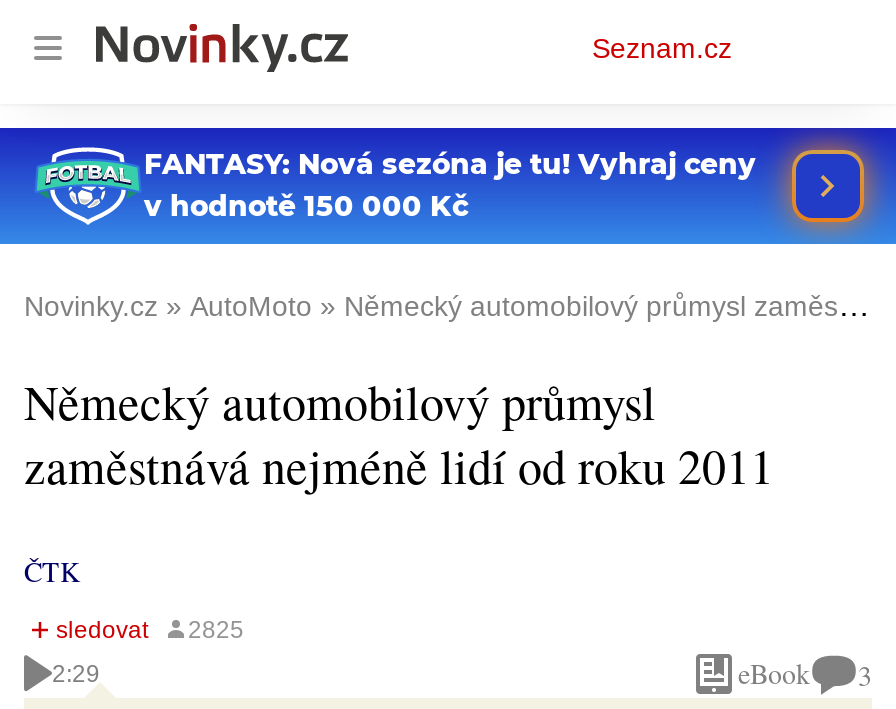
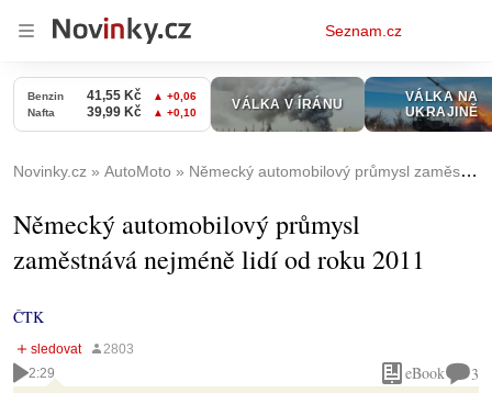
[6,126,890,246] [image] -> [3,75,489,137] [image]

